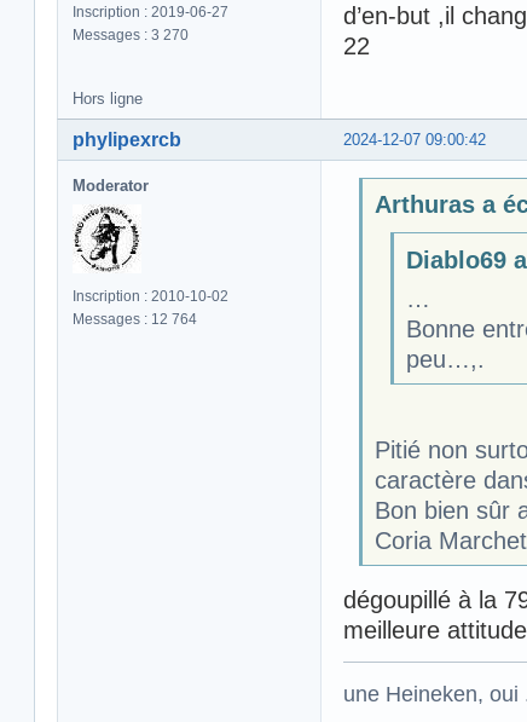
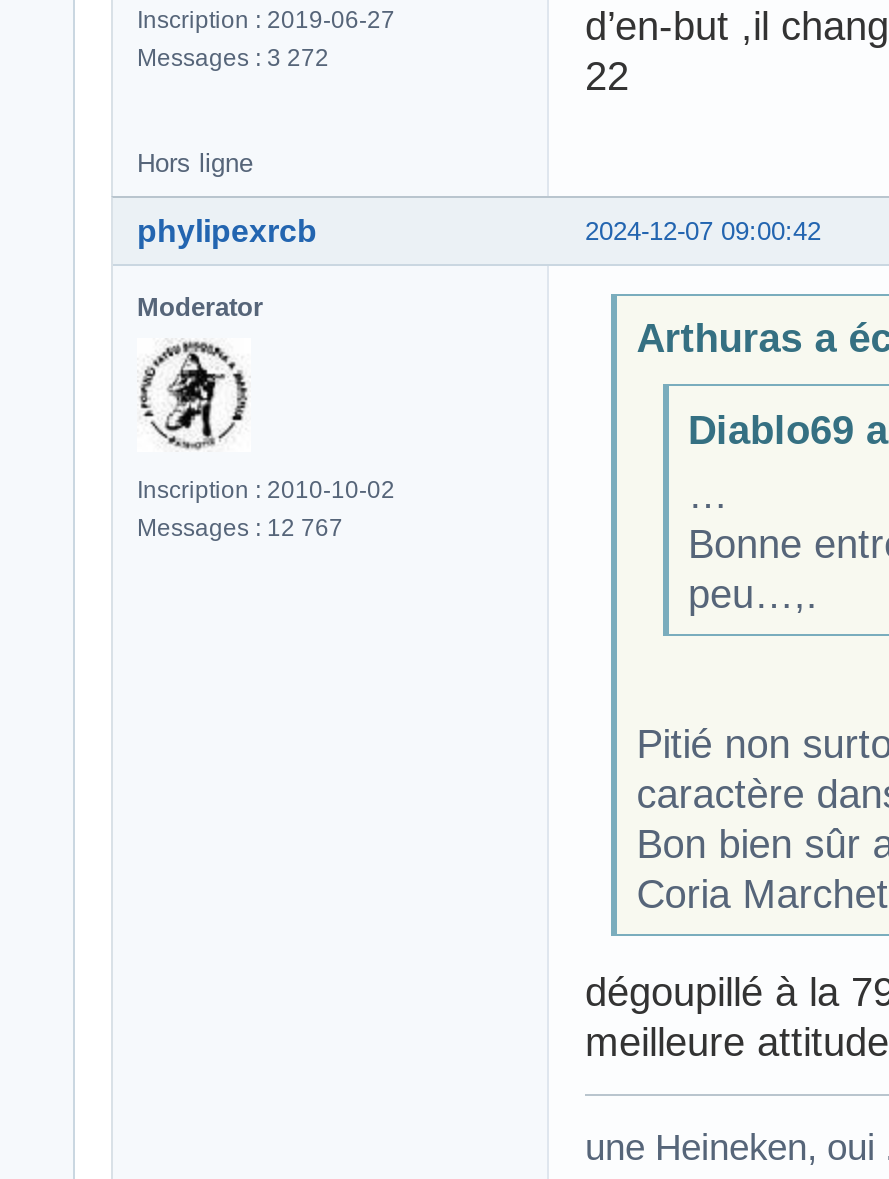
[73,26,189,43] Messages : 3 270 -> [137,44,329,72] Messages : 3 272
[73,311,197,328] Messages : 12 764 -> [137,514,343,542] Messages : 12 767

